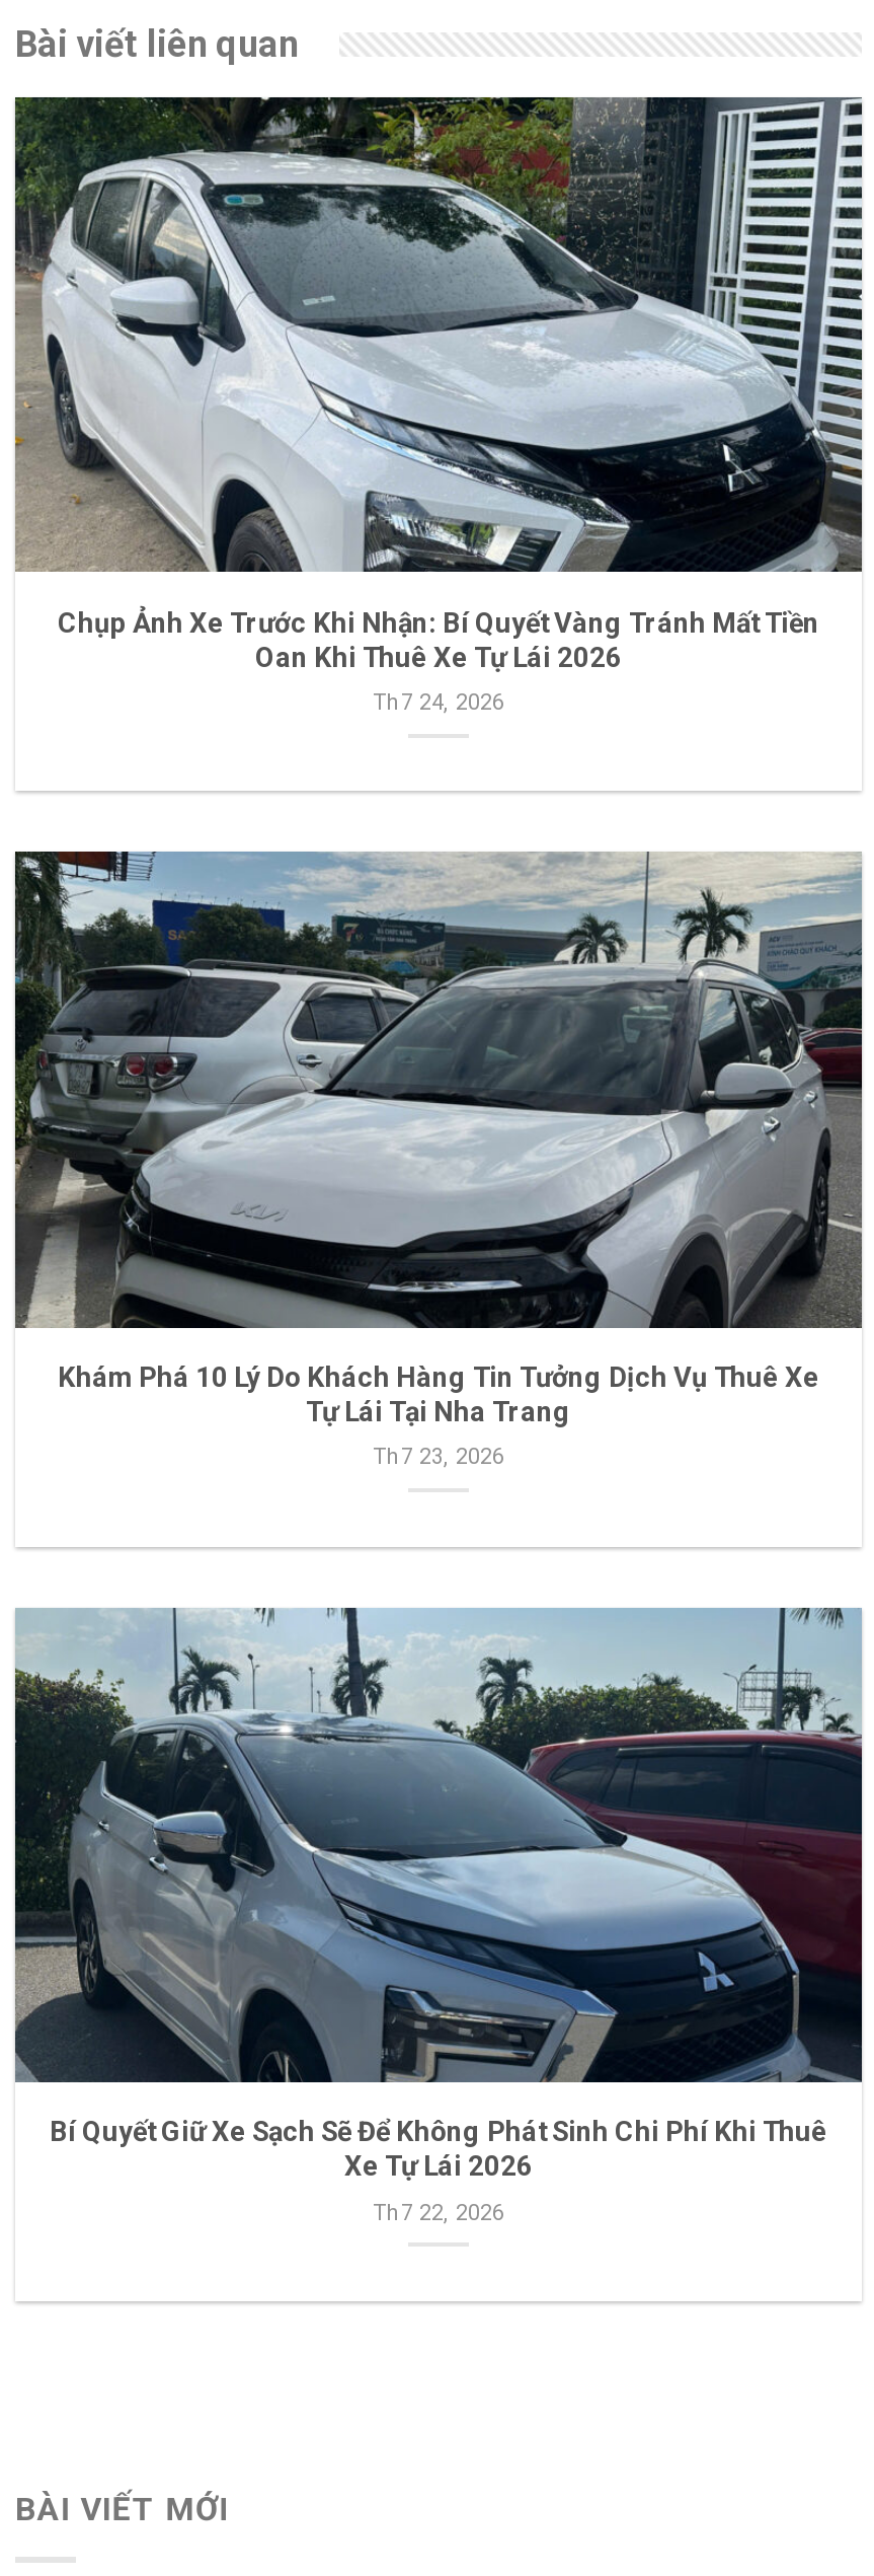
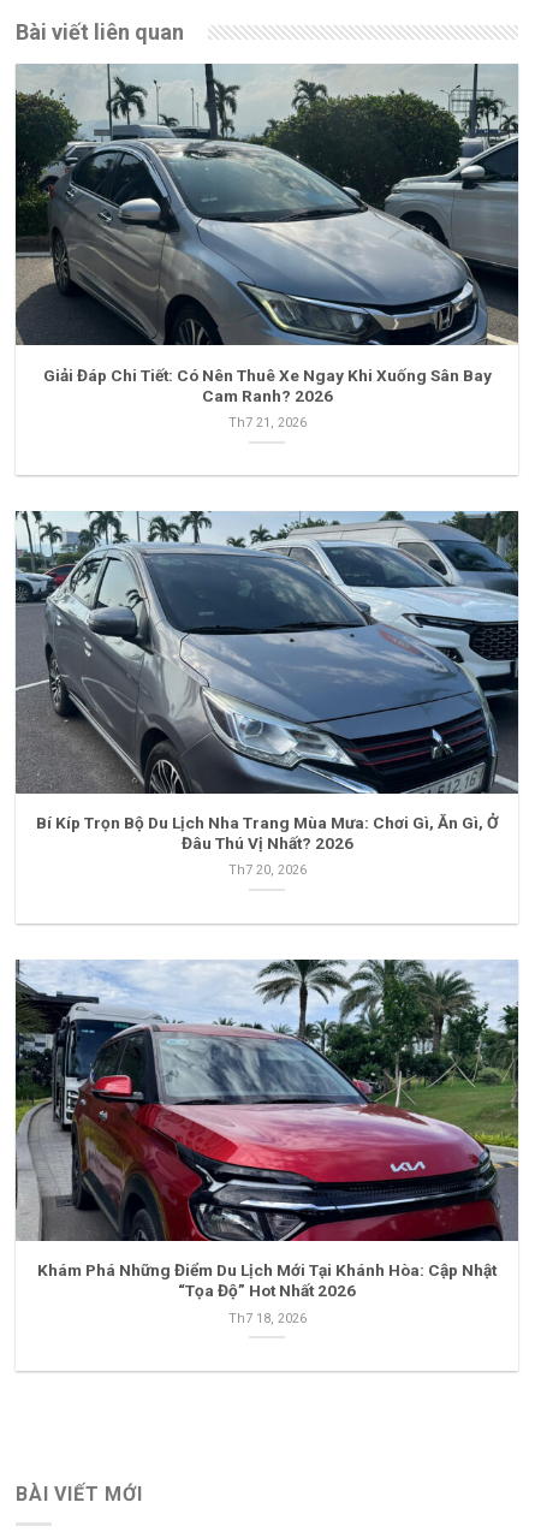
[13,95,864,672] [image] | Chụp Ảnh Xe Trước Khi Nhận: Bí Quyết Vàng Tránh Mất Tiền | Oan Khi Thuê Xe Tự Lái 2026 -> [16,64,519,405] [image] | Giải Đáp Chi Tiết: Có Nên Thuê Xe Ngay Khi Xuống Sân Bay | Cam Ranh? 2026
[373,689,504,716] Th7 24, 2026 -> [228,415,306,430] Th7 21, 2026
[13,850,864,1427] [image] | Khám Phá 10 Lý Do Khách Hàng Tin Tưởng Dịch Vụ Thuê Xe | Tự Lái Tại Nha Trang -> [14,511,518,852] [image] | Bí Kíp Trọn Bộ Du Lịch Nha Trang Mùa Mưa: Chơi Gì, Ăn Gì, Ở | Đâu Thú Vị Nhất? 2026
[373,1444,504,1470] Th7 23, 2026 -> [228,862,306,878] Th7 20, 2026
[13,1606,864,2182] [image] | Bí Quyết Giữ Xe Sạch Sẽ Để Không Phát Sinh Chi Phí Khi Thuê | Xe Tự Lái 2026 -> [14,958,519,1300] [image] | Khám Phá Những Điểm Du Lịch Mới Tại Khánh Hòa: Cập Nhật | “Tọa Độ” Hot Nhất 2026
[373,2199,504,2225] Th7 22, 2026 -> [228,1310,306,1326] Th7 18, 2026

